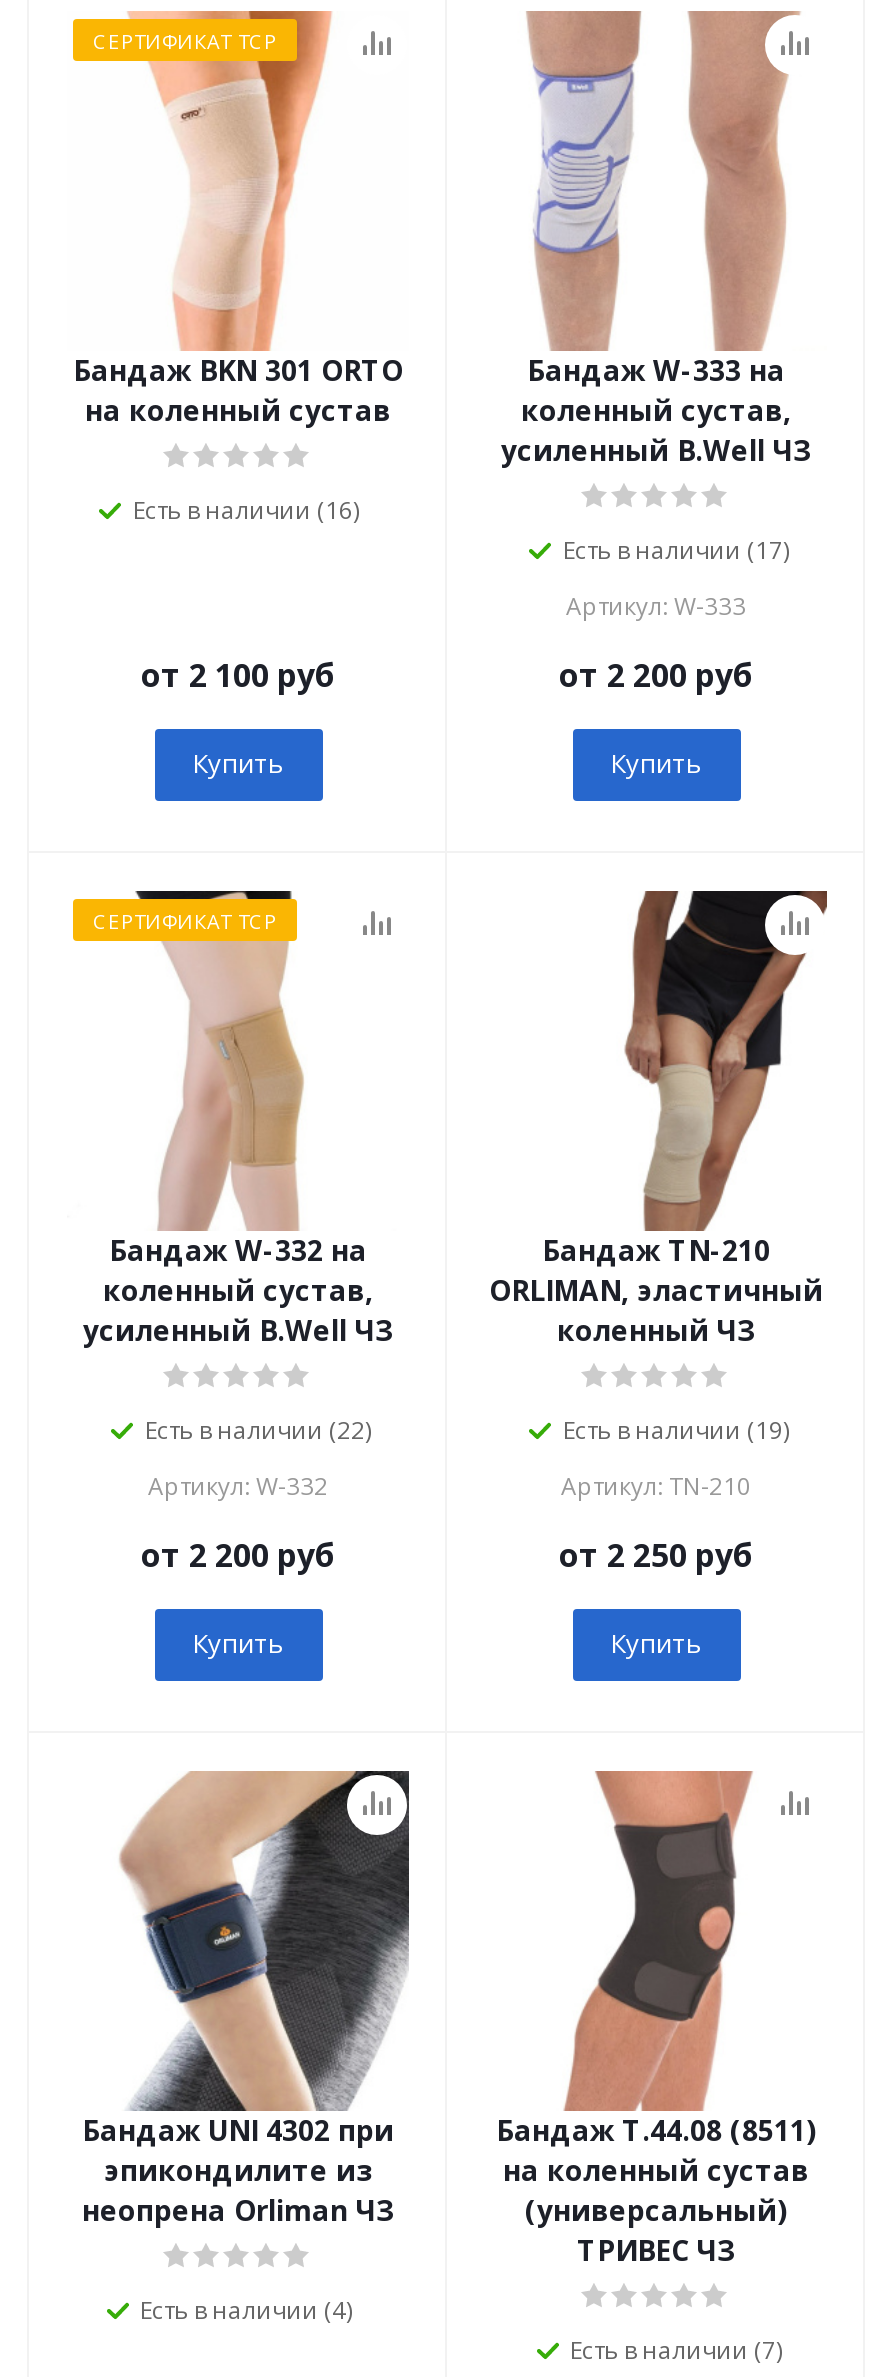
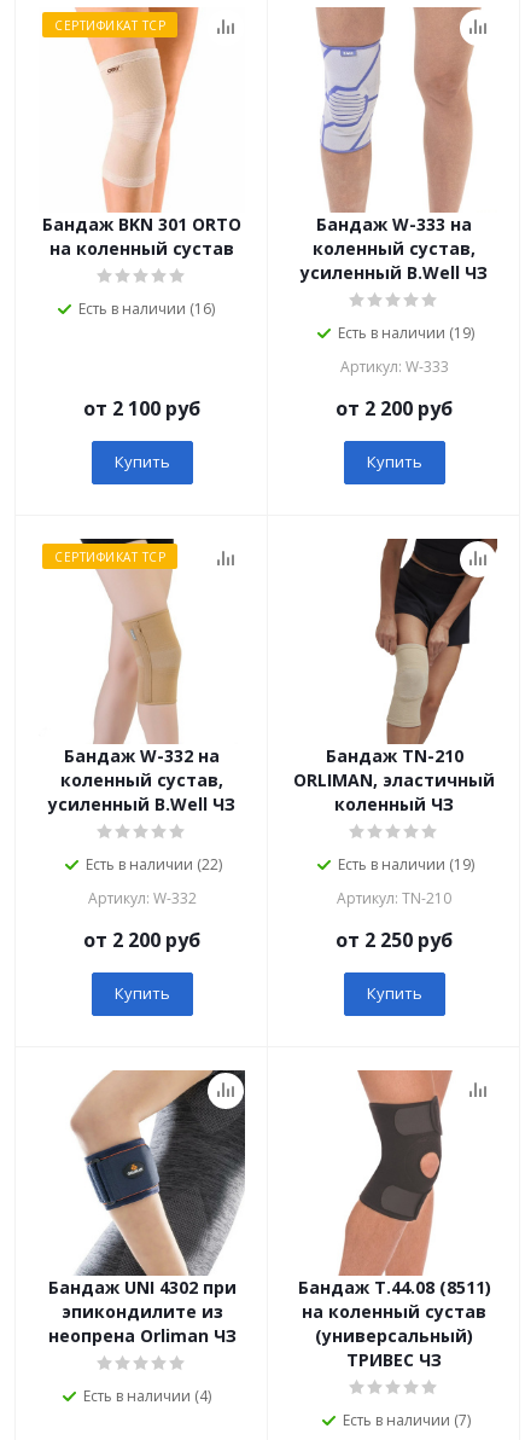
[563,533,789,567] Есть в наличии (17) -> [338,323,474,343] Есть в наличии (19)

